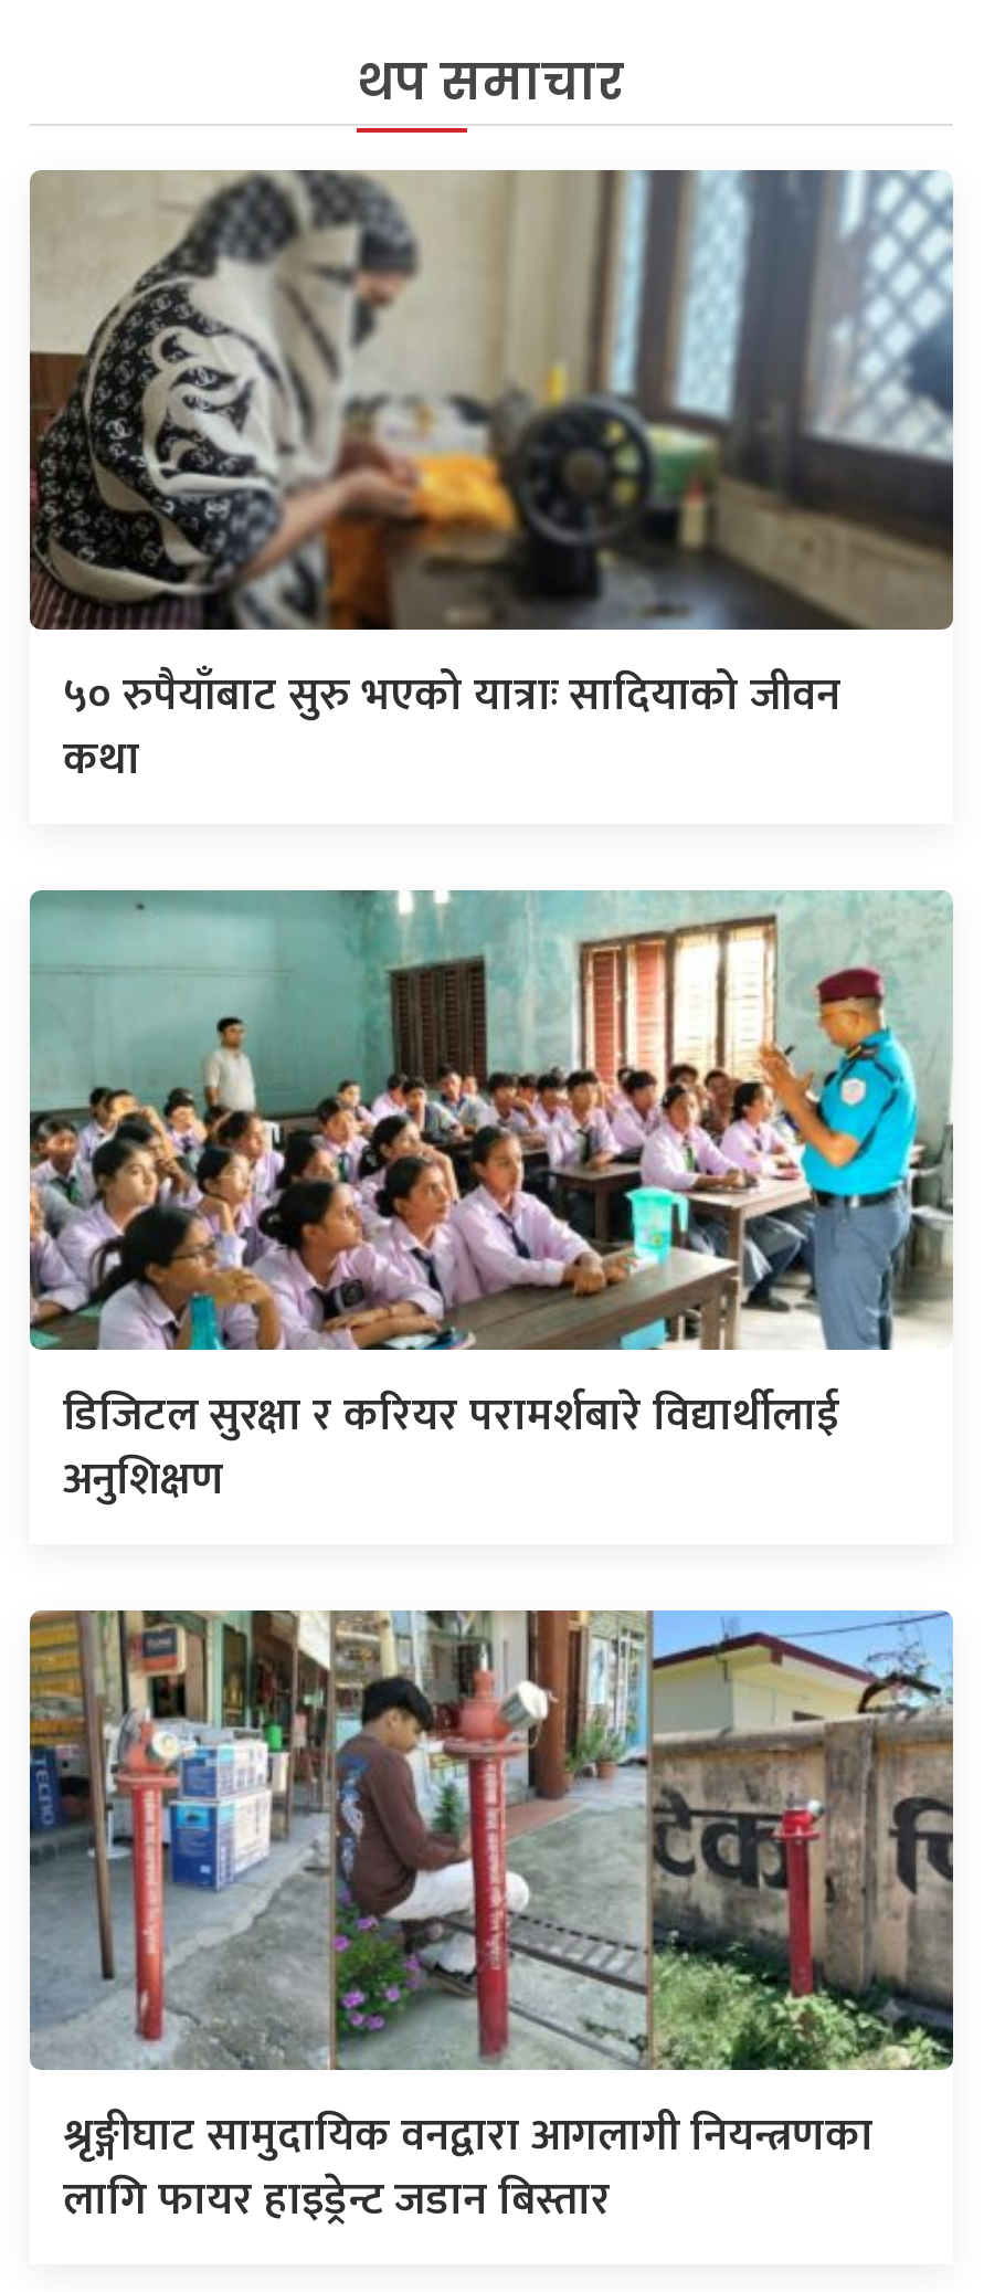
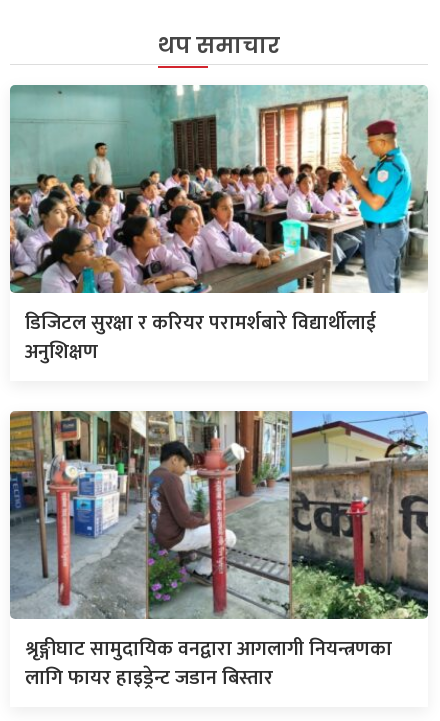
[28,170,955,797] [image] | ५० रुपैयाँबाट सुरु भएको यात्राः सादियाको जीवन | कथा -> none

